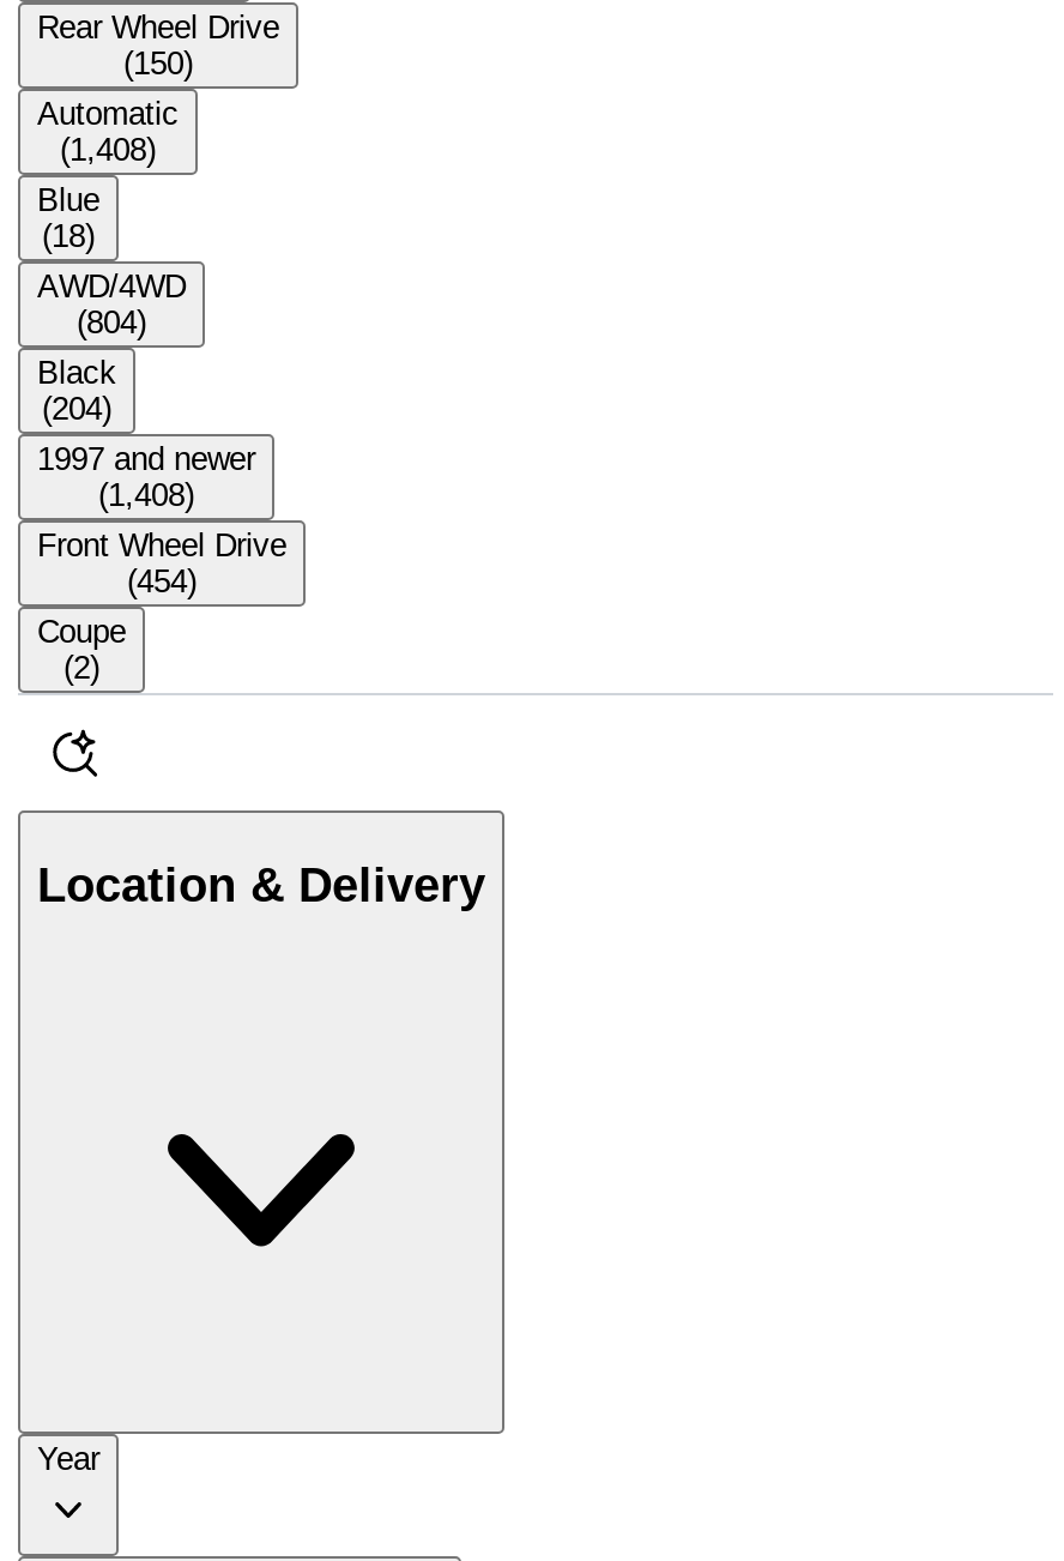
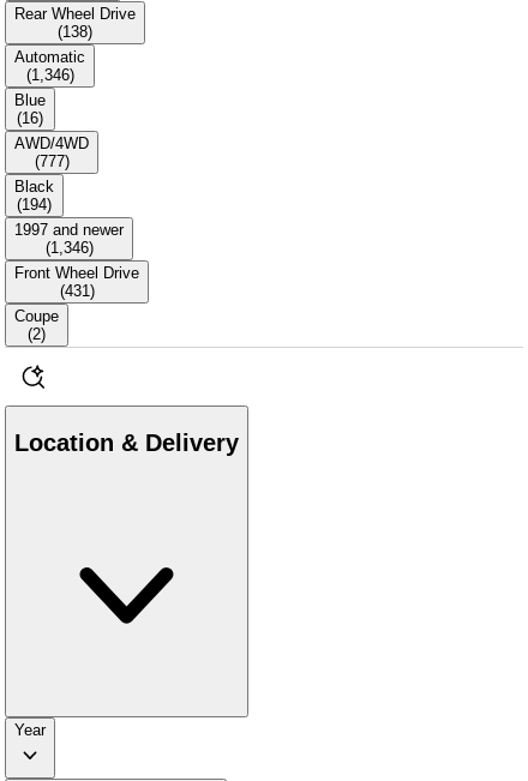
[123,45,193,81] (150) -> [58,23,92,41] (138)
[60,132,156,168] (1,408) -> [26,66,74,84] (1,346)
[42,218,95,254] (18) -> [17,109,43,127] (16)
[77,304,146,340] (804) -> [34,152,69,170] (777)
[42,391,111,427] (204) -> [17,195,52,213] (194)
[98,477,194,513] (1,408) -> [45,239,93,257] (1,346)
[127,563,197,599] (454) -> [59,282,94,300] (431)

